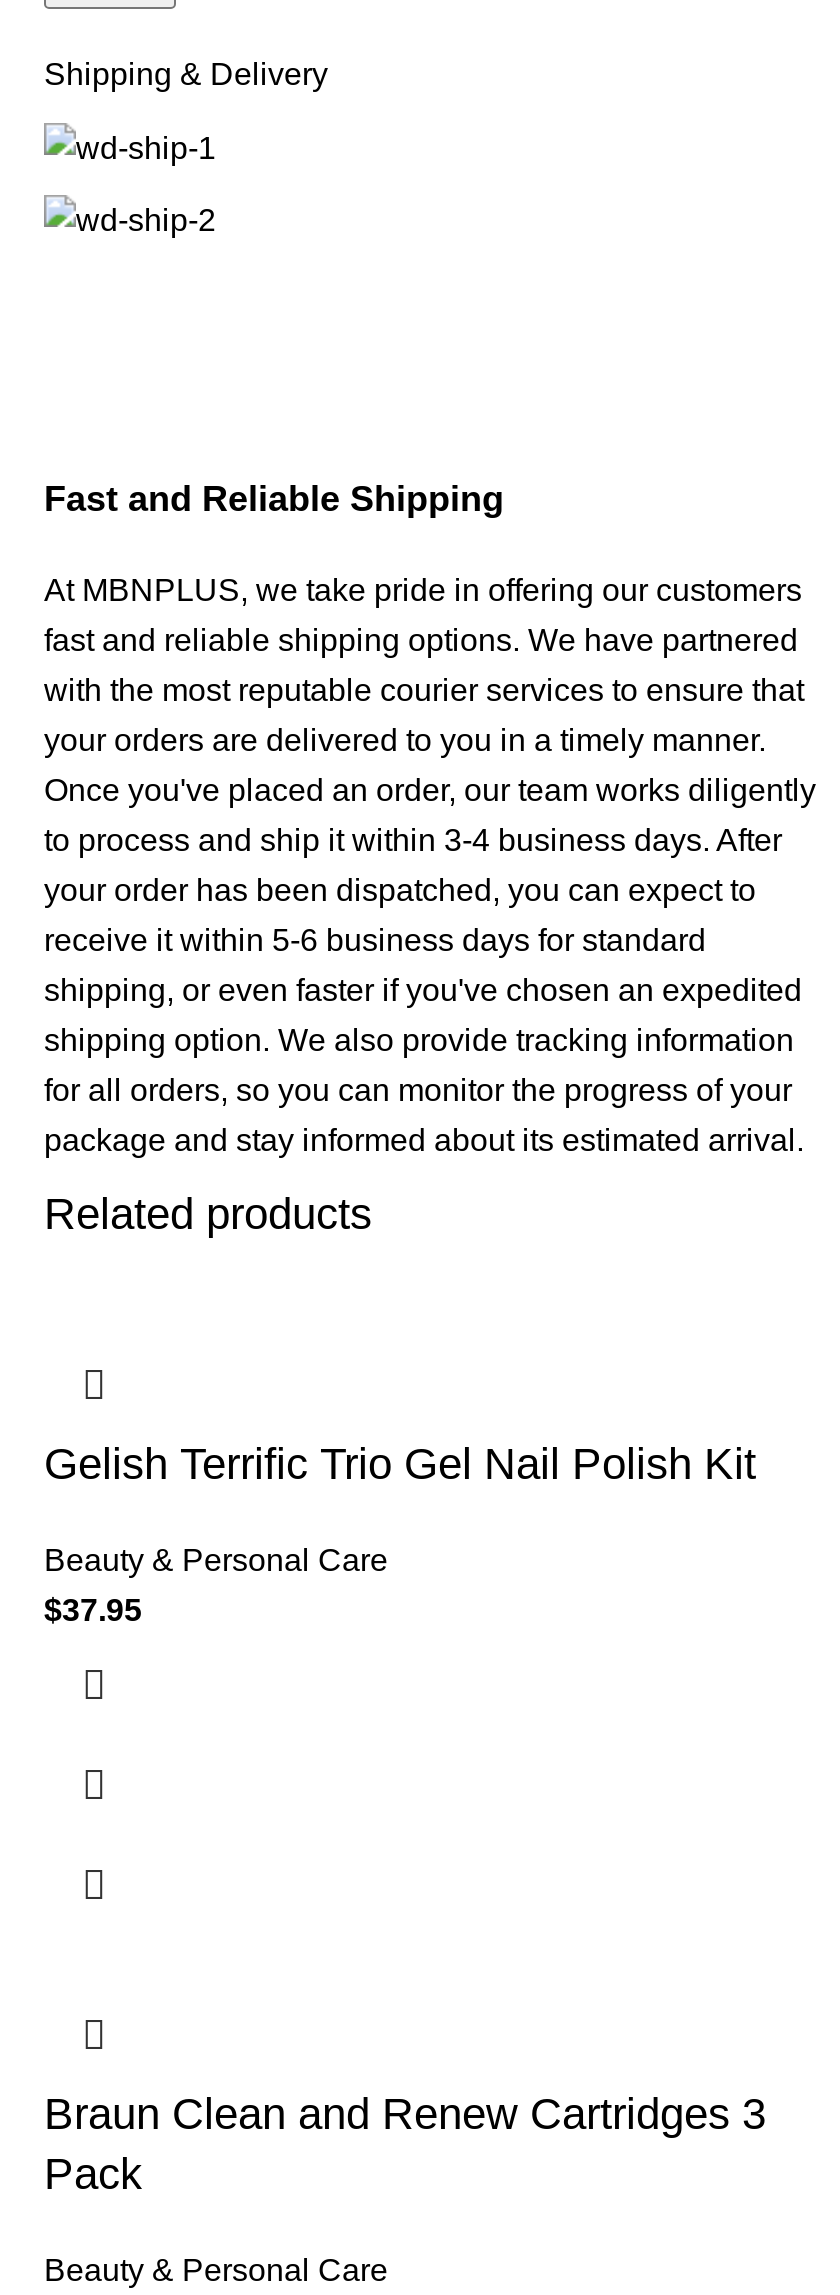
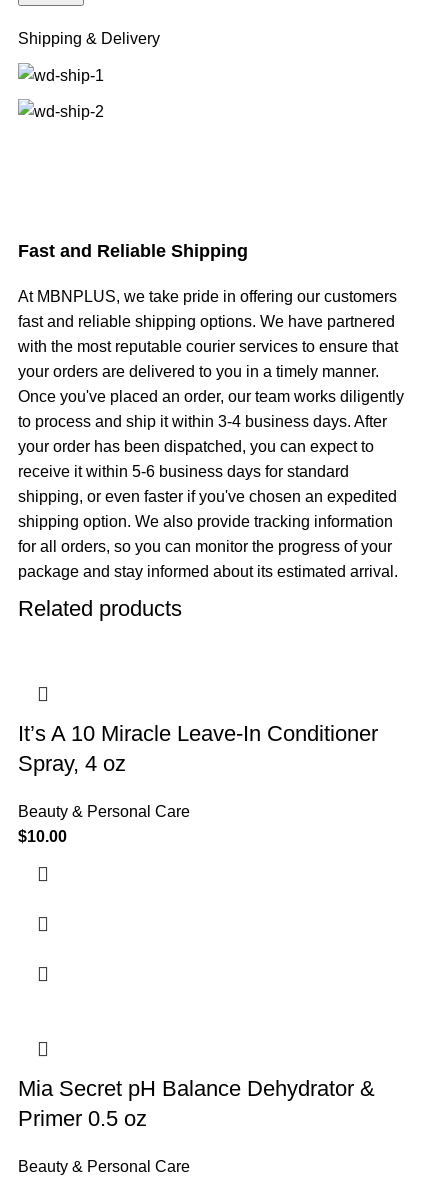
[44,1439,756,1489] Gelish Terrific Trio Gel Nail Polish Kit -> [18,721,378,776] It’s A 10 Miracle Leave-In Conditioner | Spray, 4 oz
[44,1593,142,1627] $37.95 -> [18,828,67,845] $10.00
[44,2089,766,2199] Braun Clean and Renew Cartridges 3 | Pack -> [18,1076,375,1131] Mia Secret pH Balance Dehydrator & | Primer 0.5 oz

